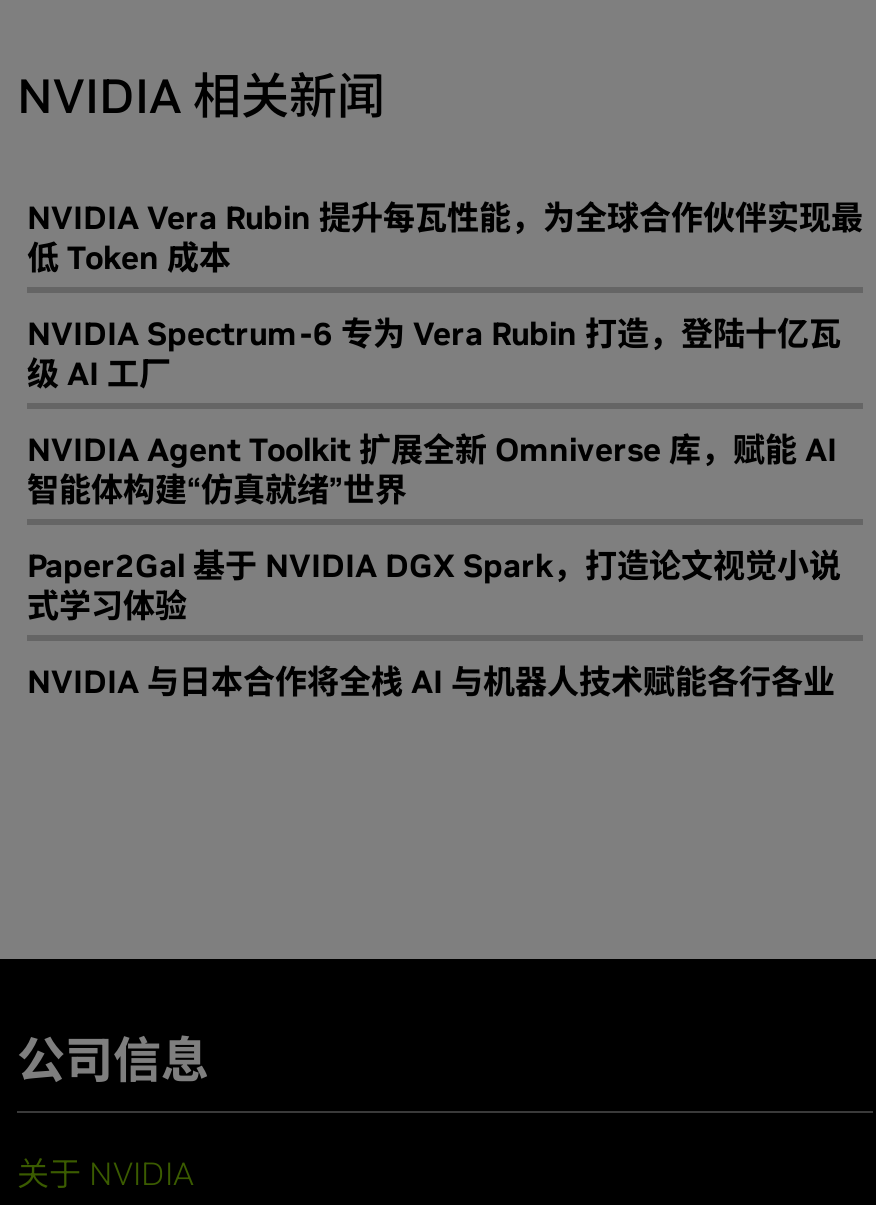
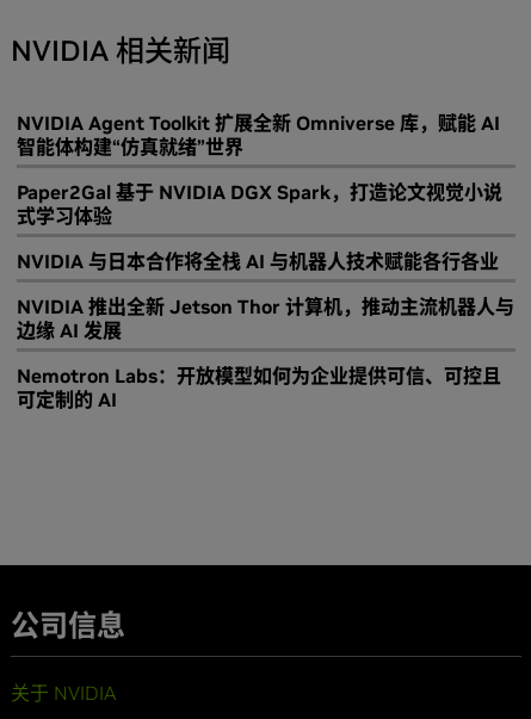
[27,197,863,393] NVIDIA Vera Rubin 提升每瓦性能，为全球合作伙伴实现最 | 低 Token 成本 | NVIDIA Spectrum-6 专为 Vera Rubin 打造，登陆十亿瓦 | 级 AI 工厂 -> none
moved [27,429,841,701] -> [17,111,502,273]: NVIDIA Agent Toolkit 扩展全新 Omniverse 库，赋能 AI | 智能体构建“仿真就绪”世界 | Paper2Gal 基于 NVIDIA DGX Spark，打造论文视觉小说 | 式学习体验 | NVIDIA 与日本合作将全栈 AI 与机器人技术赋能各行各业
none -> [17,295,514,411] NVIDIA 推出全新 Jetson Thor 计算机，推动主流机器人与 | 边缘 AI 发展 | Nemotron Labs：开放模型如何为企业提供可信、可控且 | 可定制的 AI

